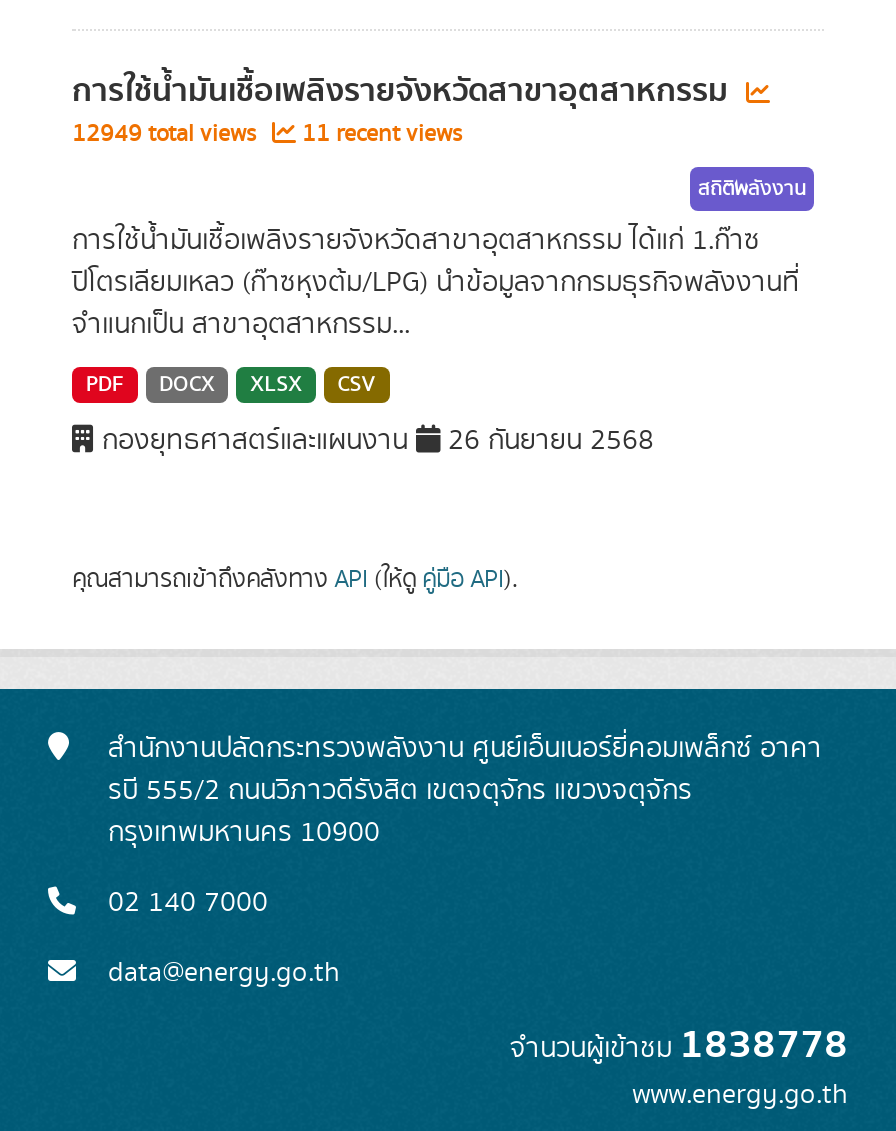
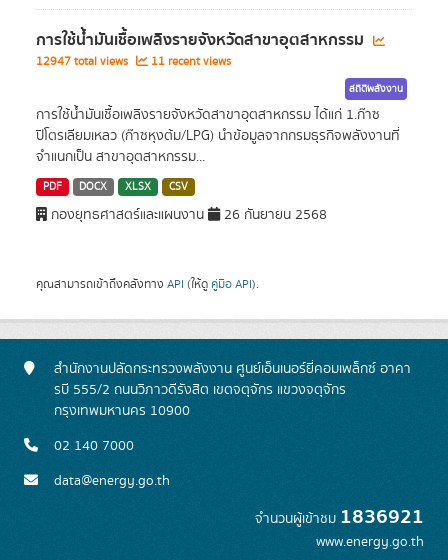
[72,117,462,151] 12949 total views 11 recent views -> [36,53,231,70] 12947 total views 11 recent views
[510,1013,848,1077] จำนวนผู้เข้าชม1838778 -> [255,501,424,533] จำนวนผู้เข้าชม1836921

